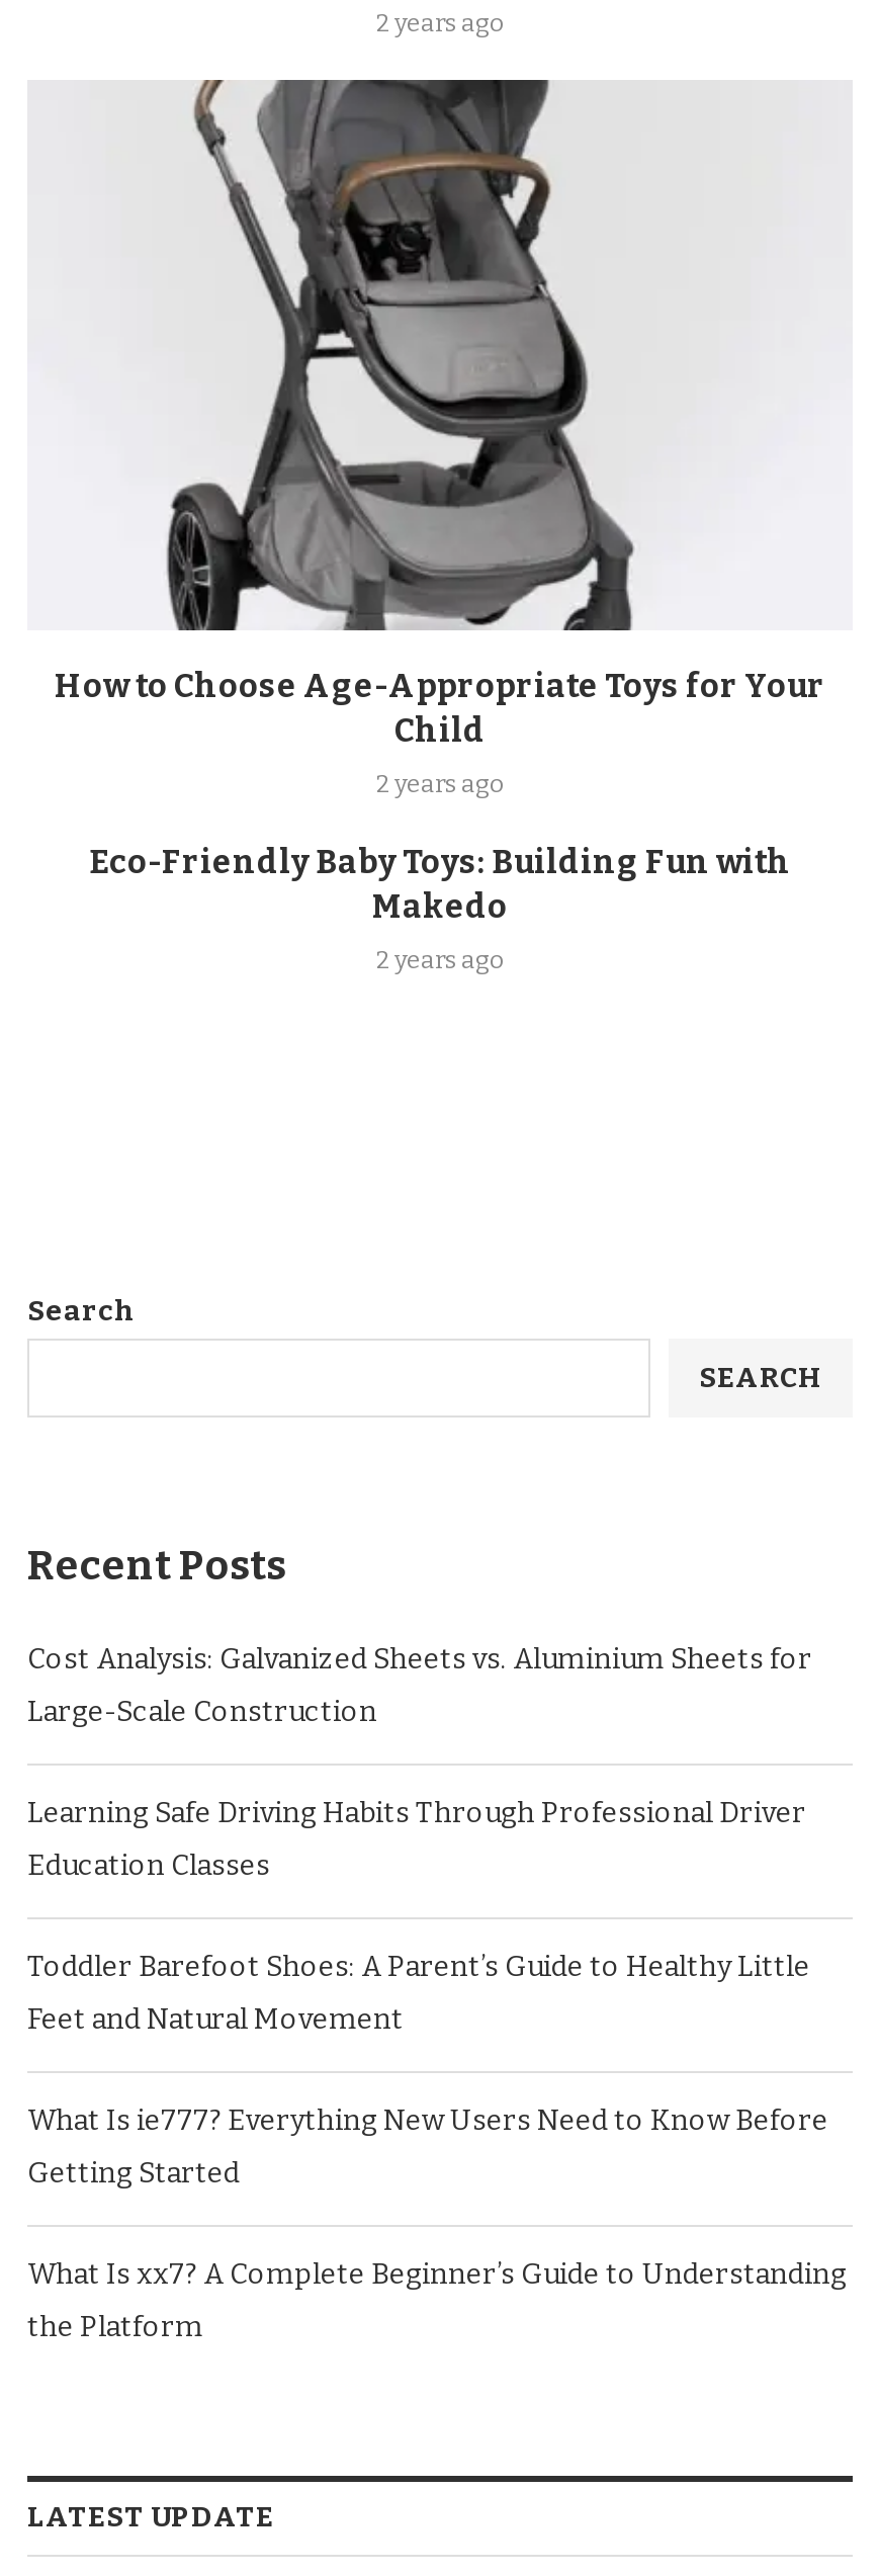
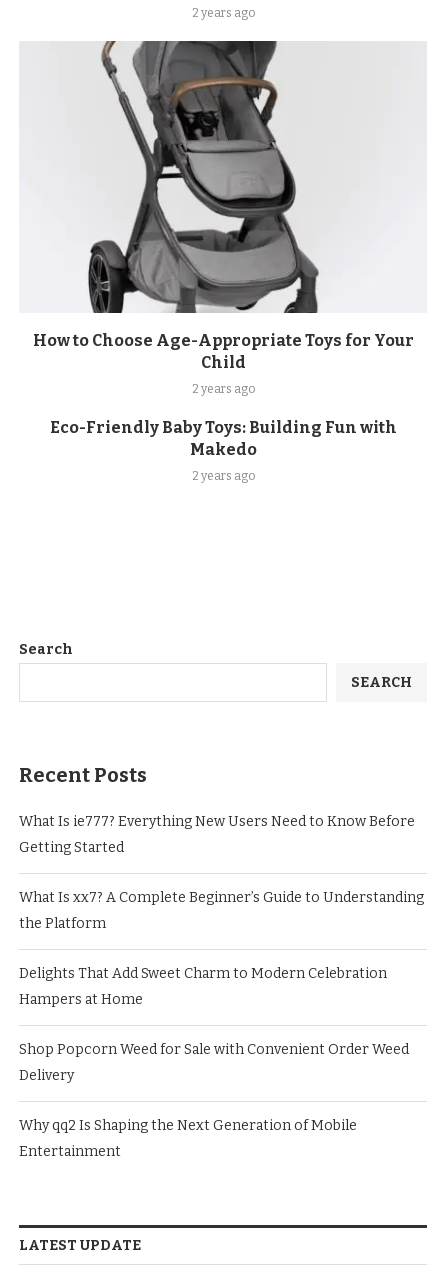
[27,1642,812,2037] Cost Analysis: Galvanized Sheets vs. Aluminium Sheets for | Large-Scale Construction | Learning Safe Driving Habits Through Professional Driver | Education Classes | Toddler Barefoot Shoes: A Parent’s Guide to Healthy Little | Feet and Natural Movement -> none
moved [27,2104,847,2345] -> [19,813,424,932]: What Is ie777? Everything New Users Need to Know Before | Getting Started | What Is xx7? A Complete Beginner’s Guide to Understanding | the Platform
none -> [19,965,409,1160] Delights That Add Sweet Charm to Modern Celebration | Hampers at Home | Shop Popcorn Weed for Sale with Convenient Order Weed | Delivery | Why qq2 Is Shaping the Next Generation of Mobile | Entertainment

